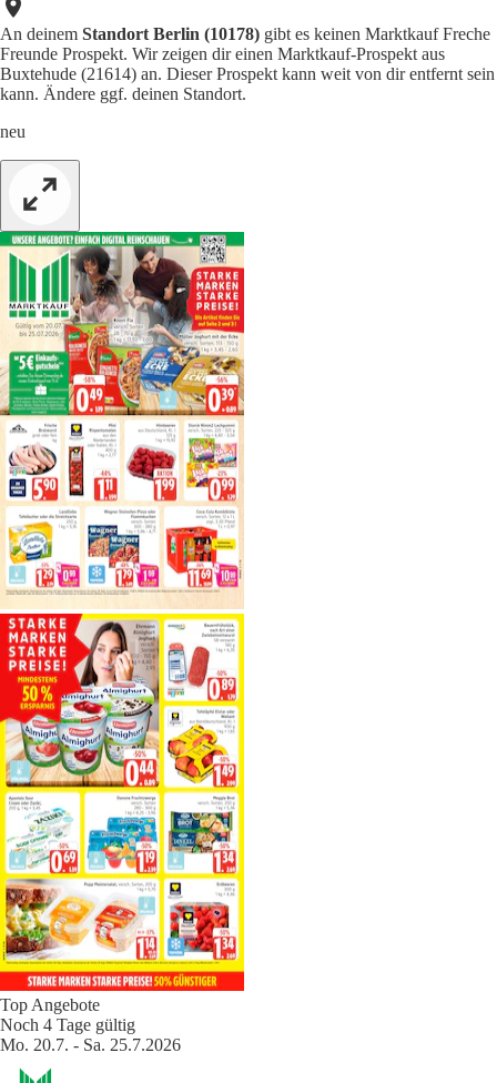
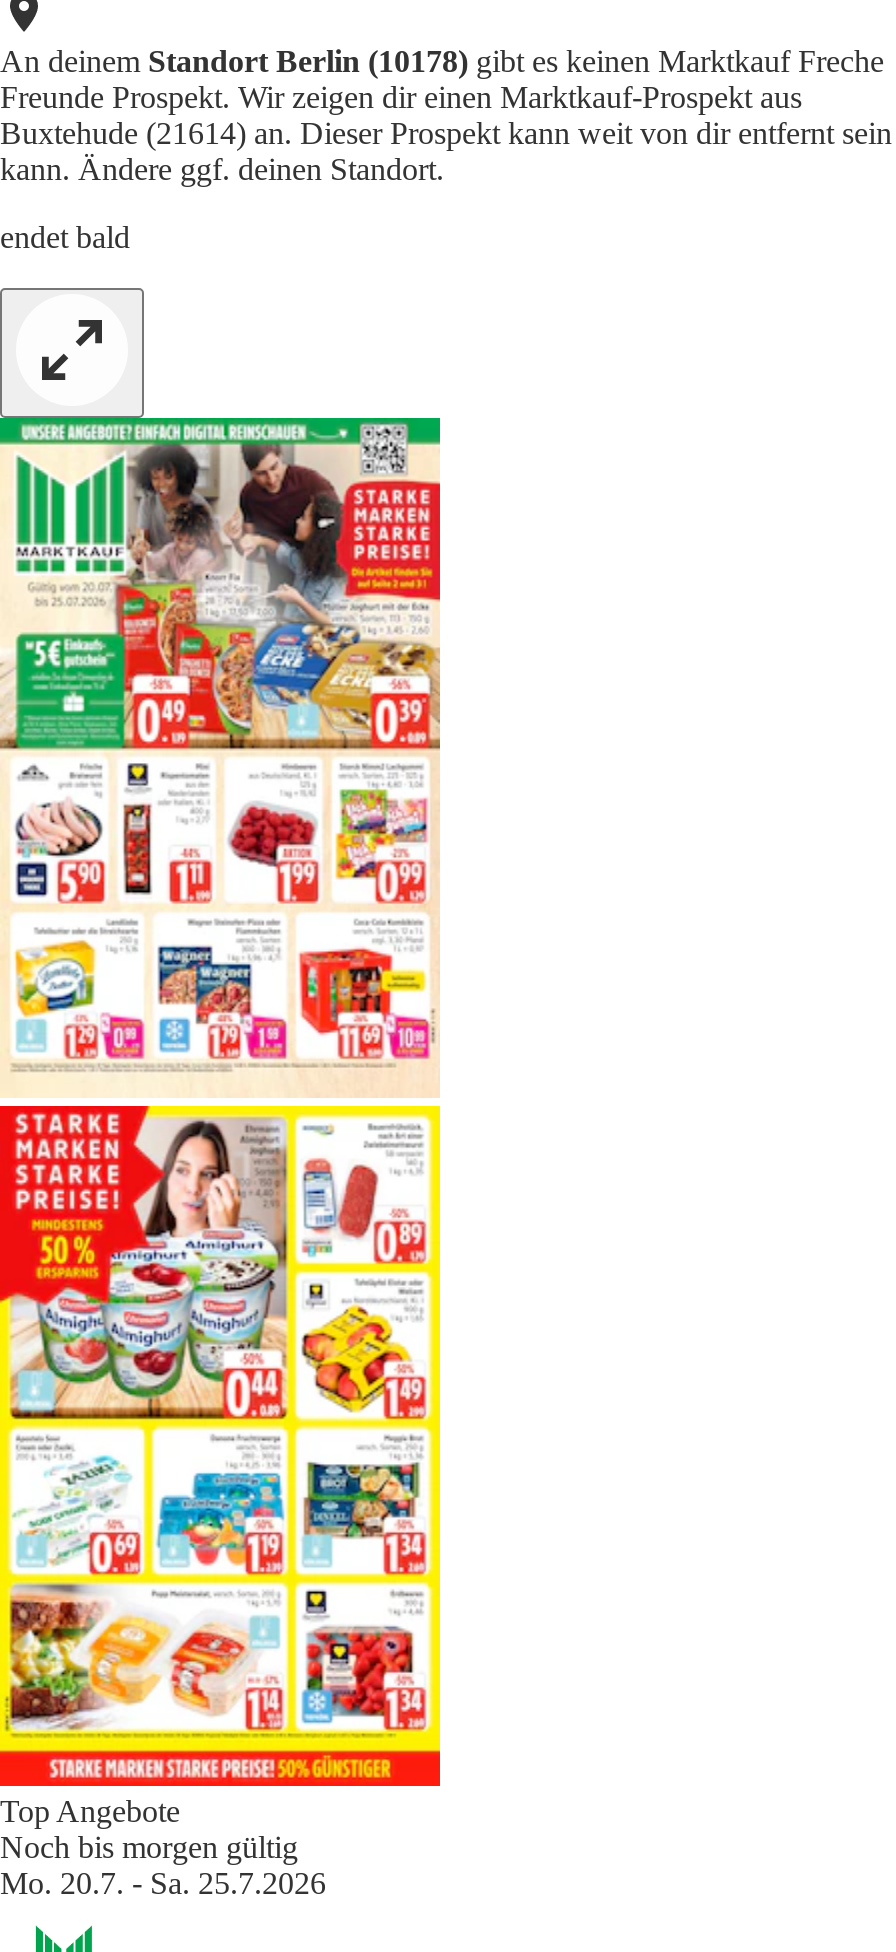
[0,122,26,140] neu -> [0,219,130,253] endet bald
[0,1015,135,1034] Noch 4 Tage gültig -> [0,1829,298,1863] Noch bis morgen gültig

